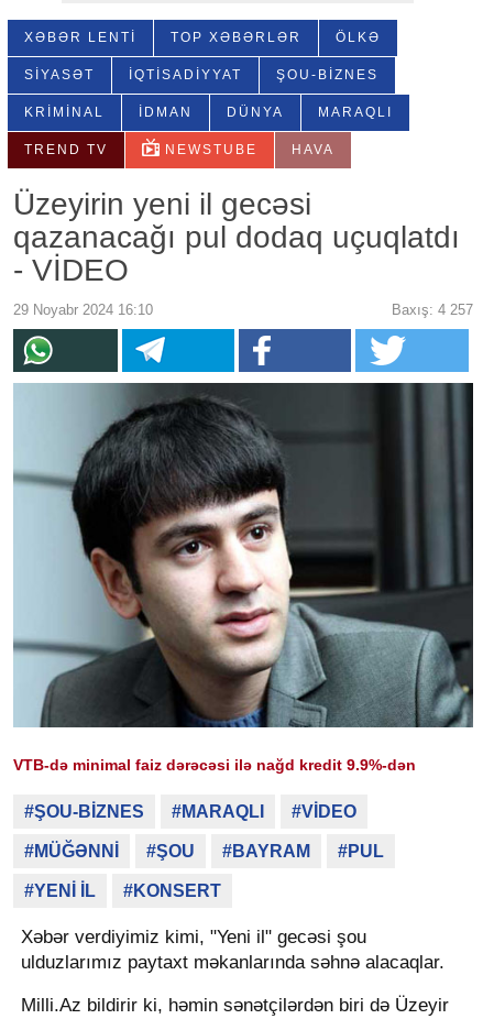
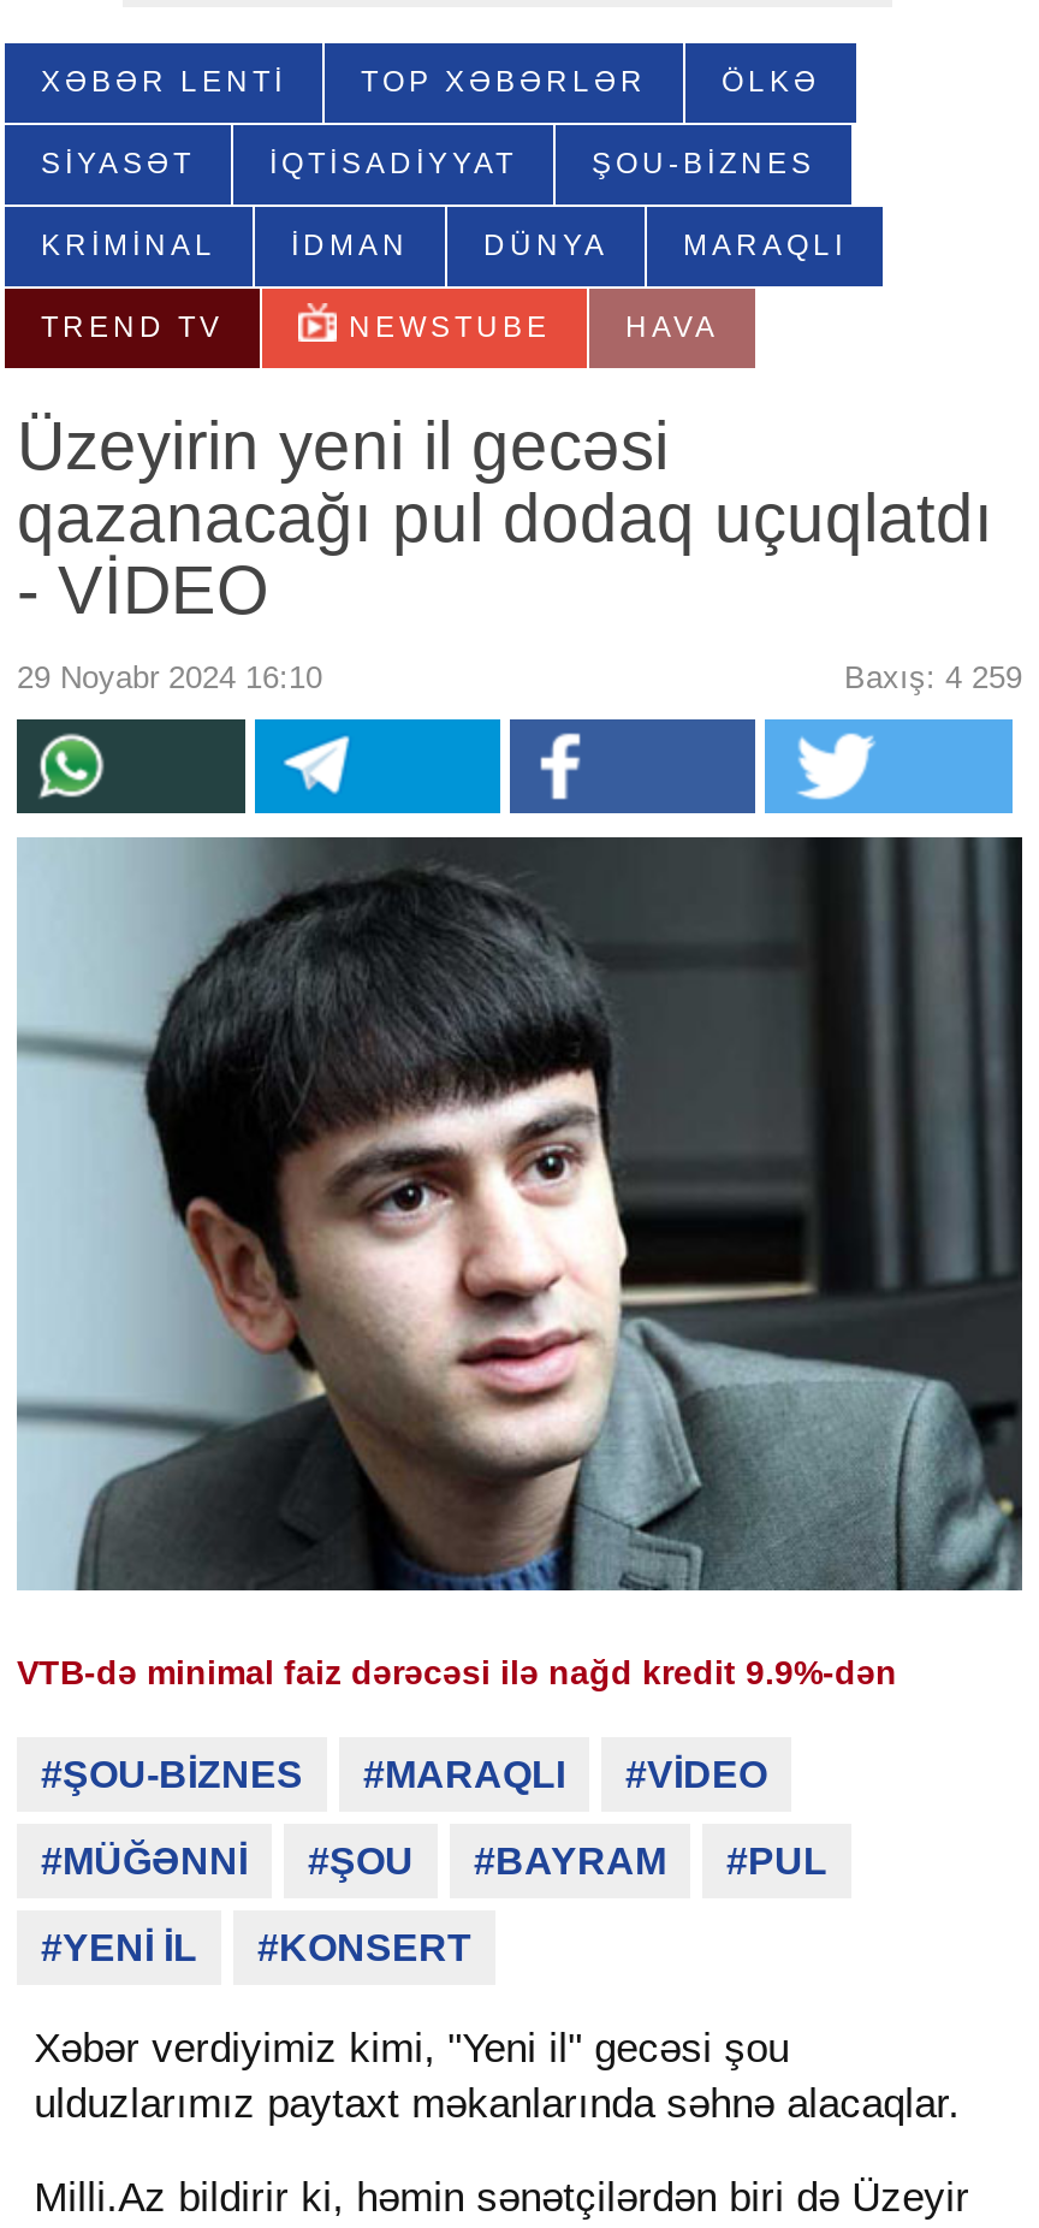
[392,302,473,318] Baxış: 4 257 -> [844,659,1022,695] Baxış: 4 259

